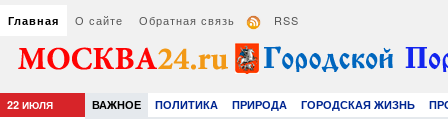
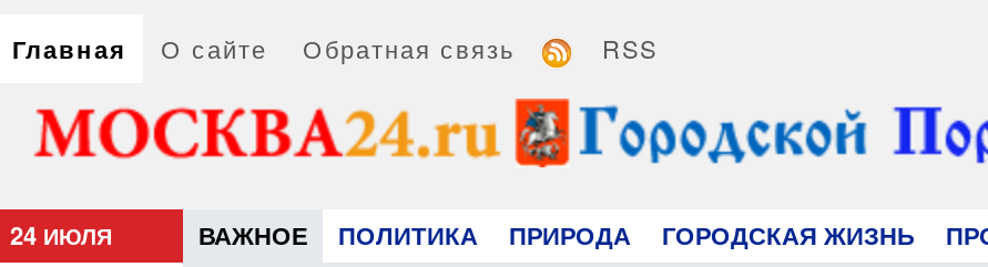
[7,97,53,112] 22 ИЮЛЯ -> [10,218,112,251] 24 ИЮЛЯ

